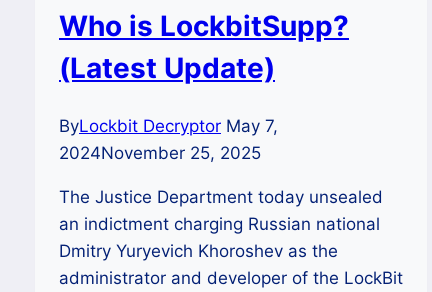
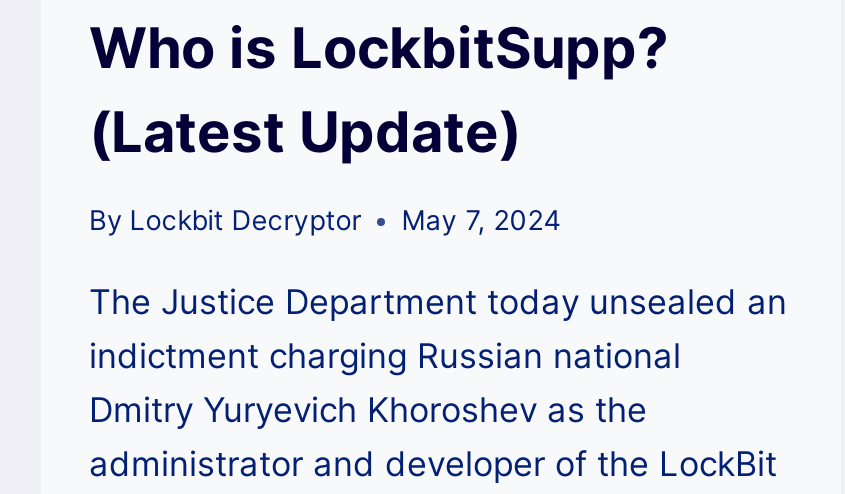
[59,116,278,163] By Lockbit Decryptor May 7, | 2024November 25, 2025 -> [89,205,561,237] By Lockbit Decryptor | May 7, 2024

